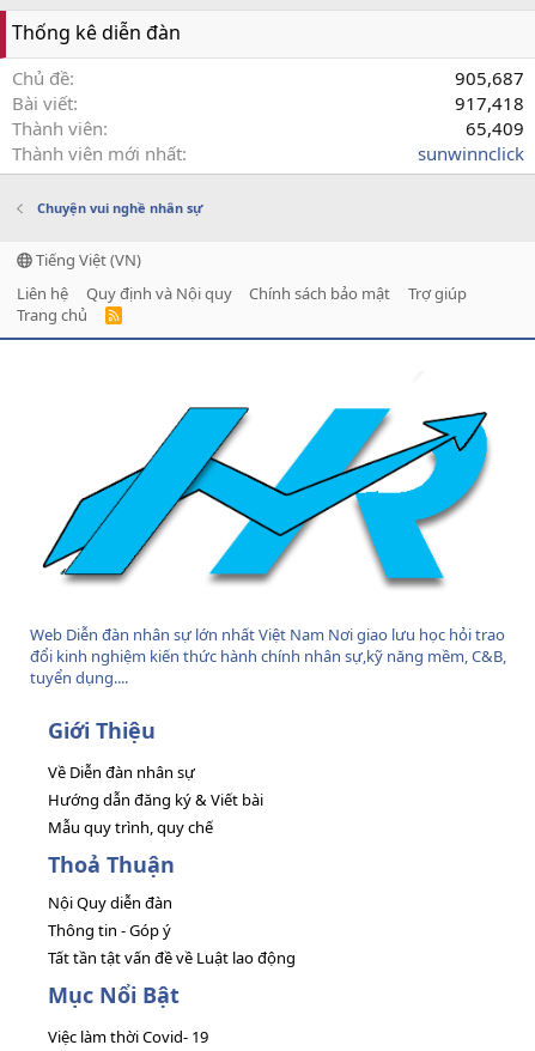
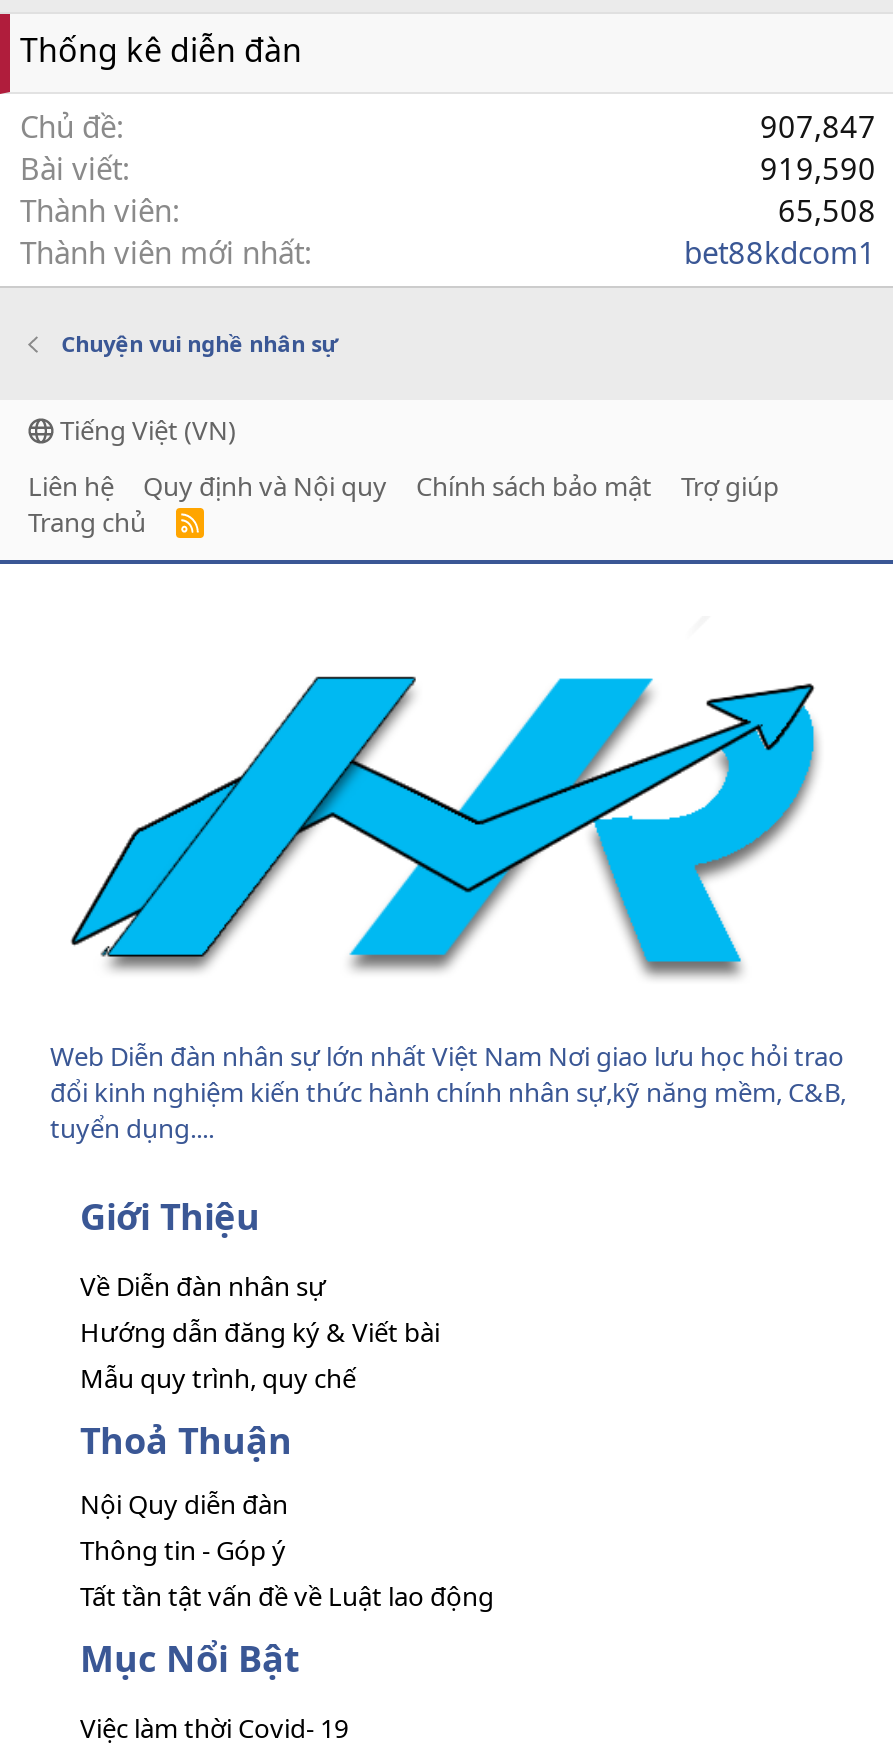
[455,66,524,90] 905,687 -> [760,106,876,146] 907,847
[455,91,524,115] 917,418 -> [760,148,876,188] 919,590
[466,116,524,140] 65,409 -> [778,190,876,230] 65,508
[418,141,524,165] sunwinnclick -> [684,232,876,272] bet88kdcom1

